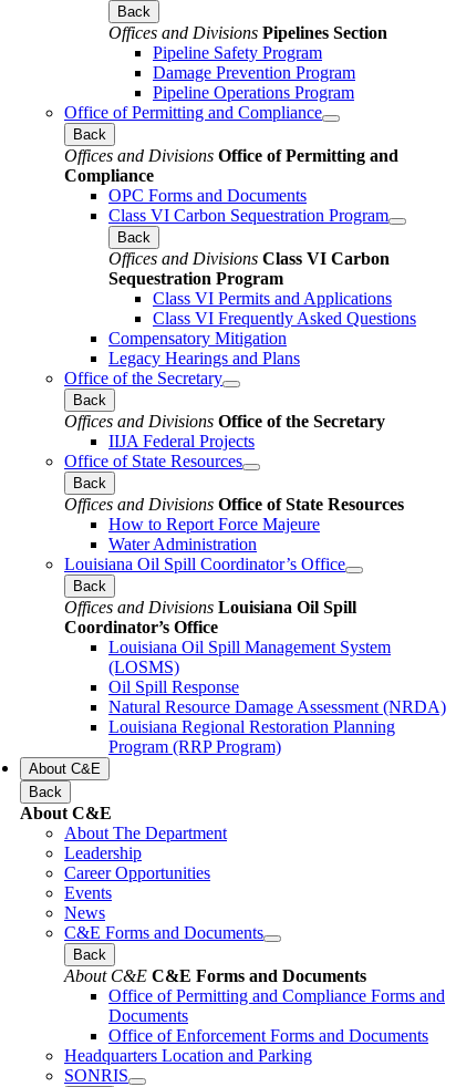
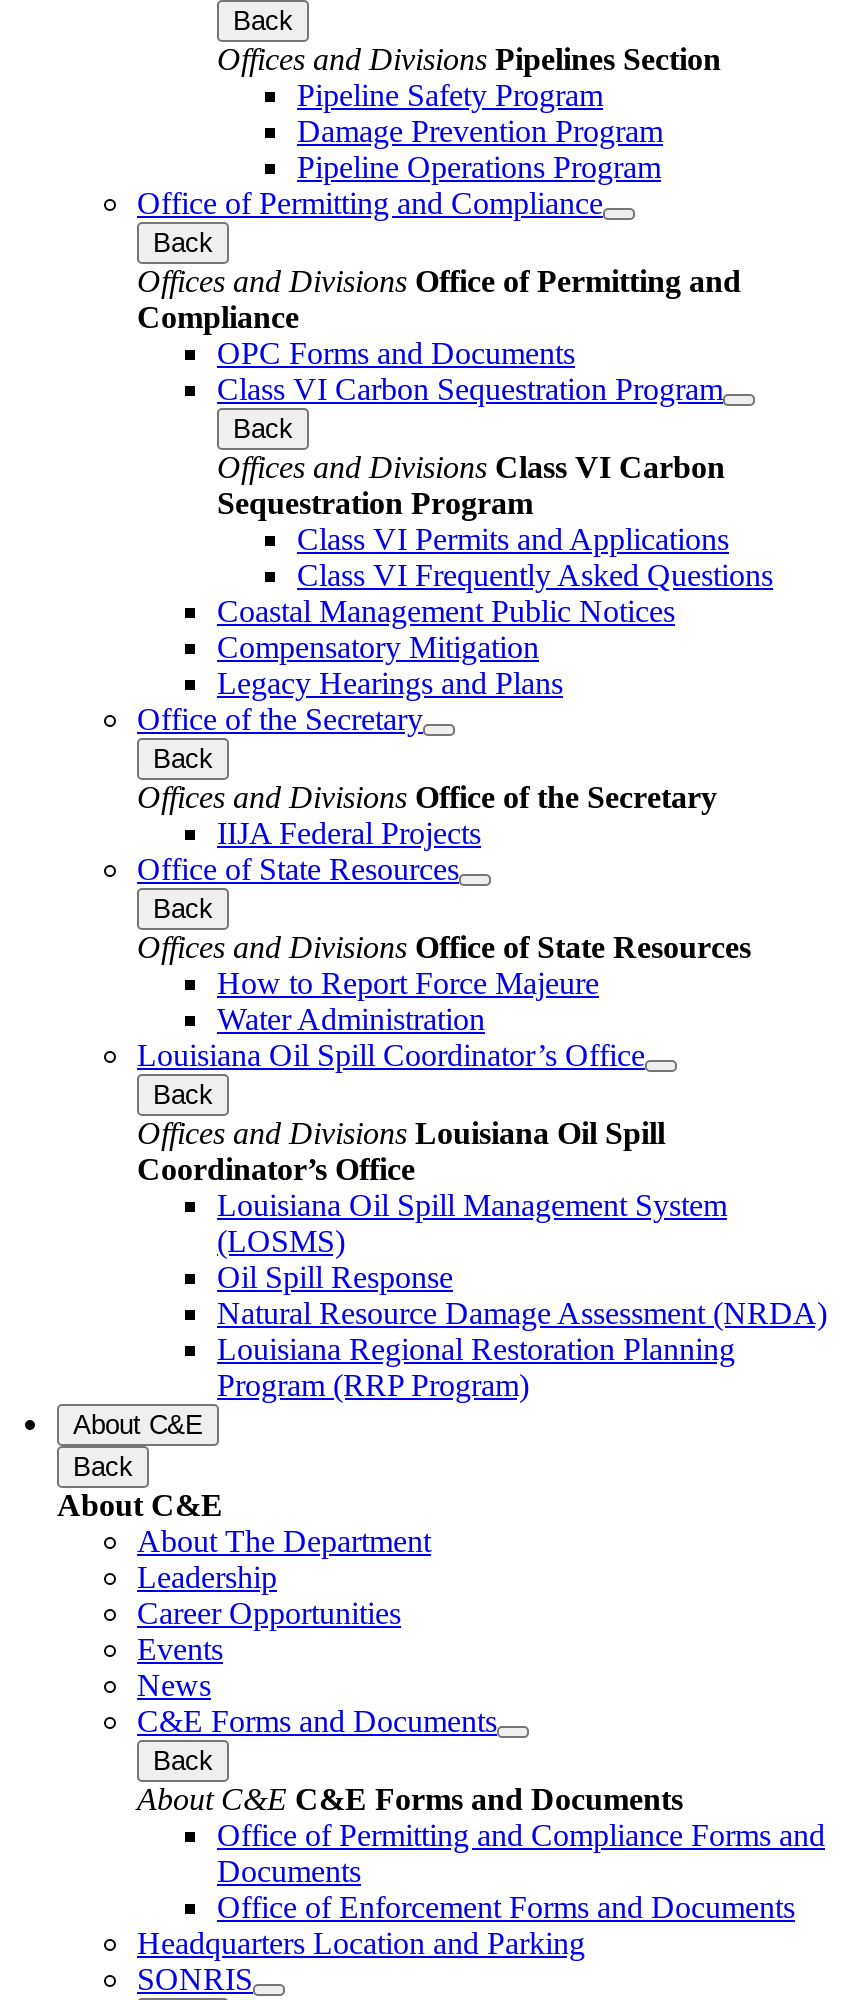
none -> [217,593,675,627] Coastal Management Public Notices

